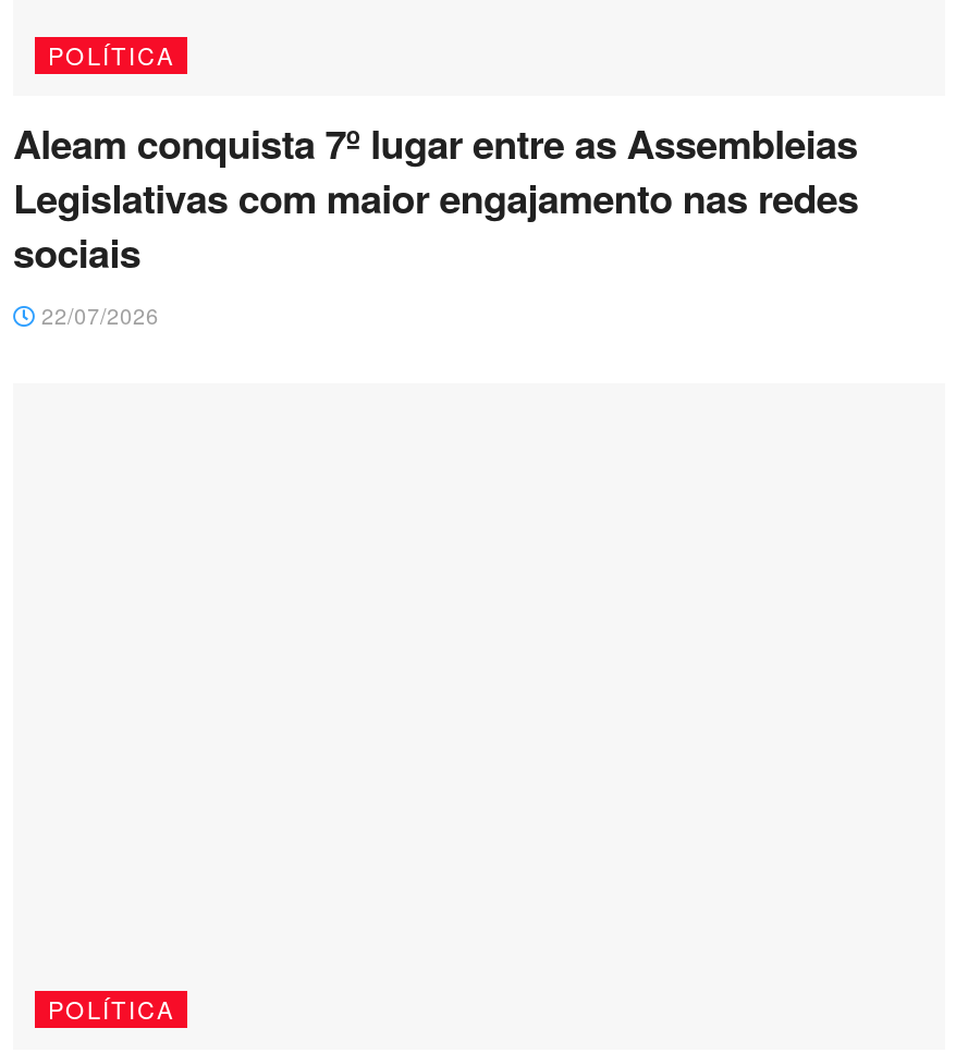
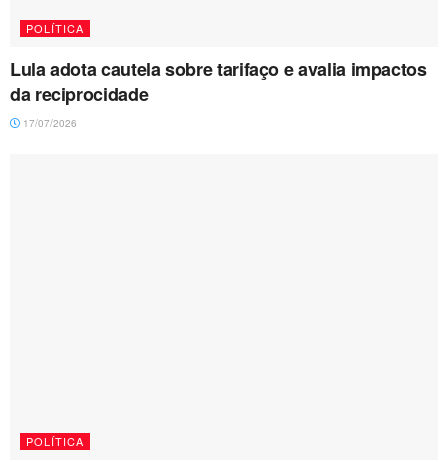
[13,116,858,332] Aleam conquista 7º lugar entre as Assembleias | Legislativas com maior engajamento nas redes | sociais | 22/07/2026 -> [10,56,427,130] Lula adota cautela sobre tarifaço e avalia impactos | da reciprocidade | 17/07/2026

